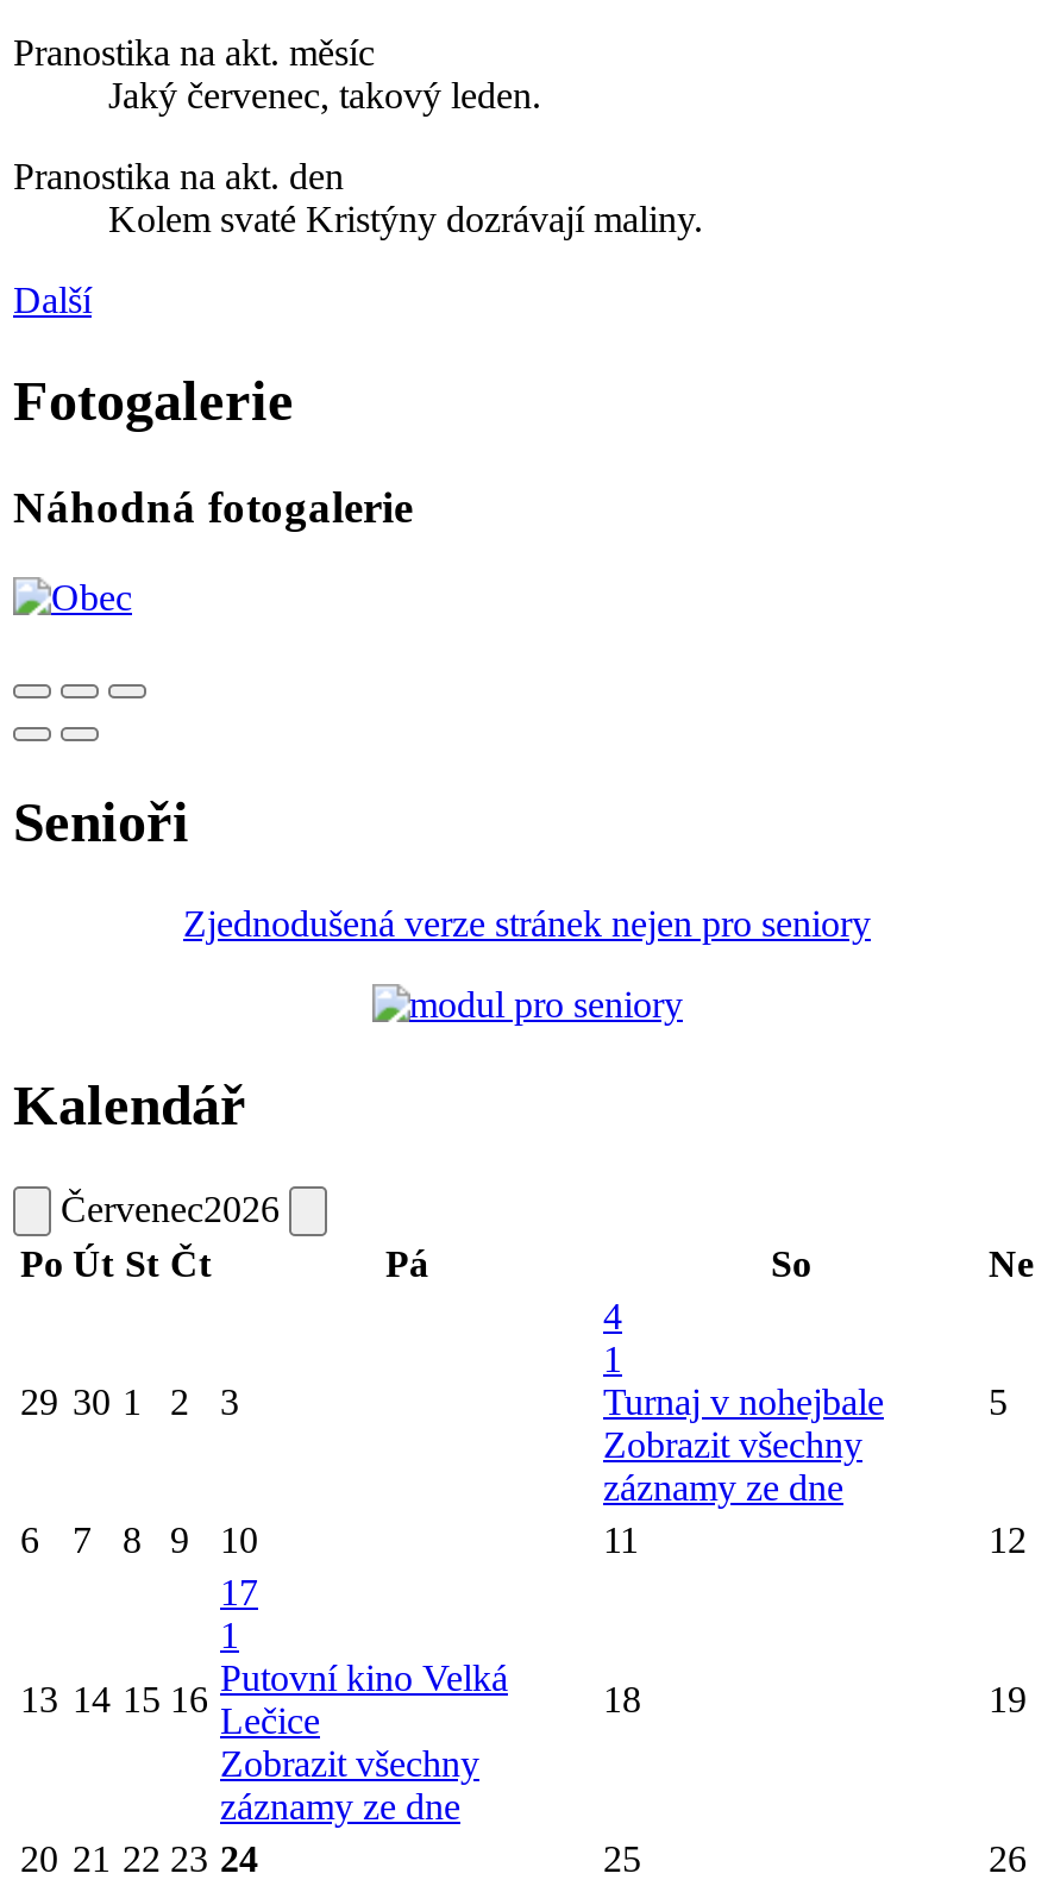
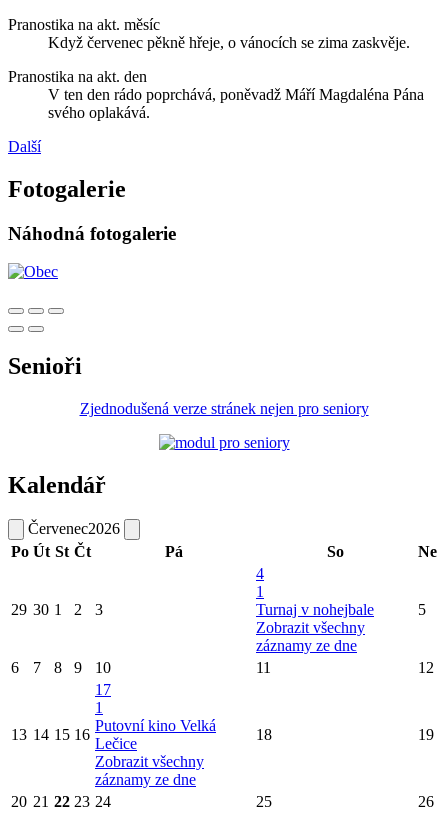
[108,75,541,115] Jaký červenec, takový leden. -> [48,34,410,51] Když červenec pěkně hřeje, o vánocích se zima zaskvěje.
[108,198,703,239] Kolem svaté Kristýny dozrávají maliny. -> [48,86,424,121] V ten den rádo poprchává, poněvadž Máří Magdaléna Pána | svého oplakává.

